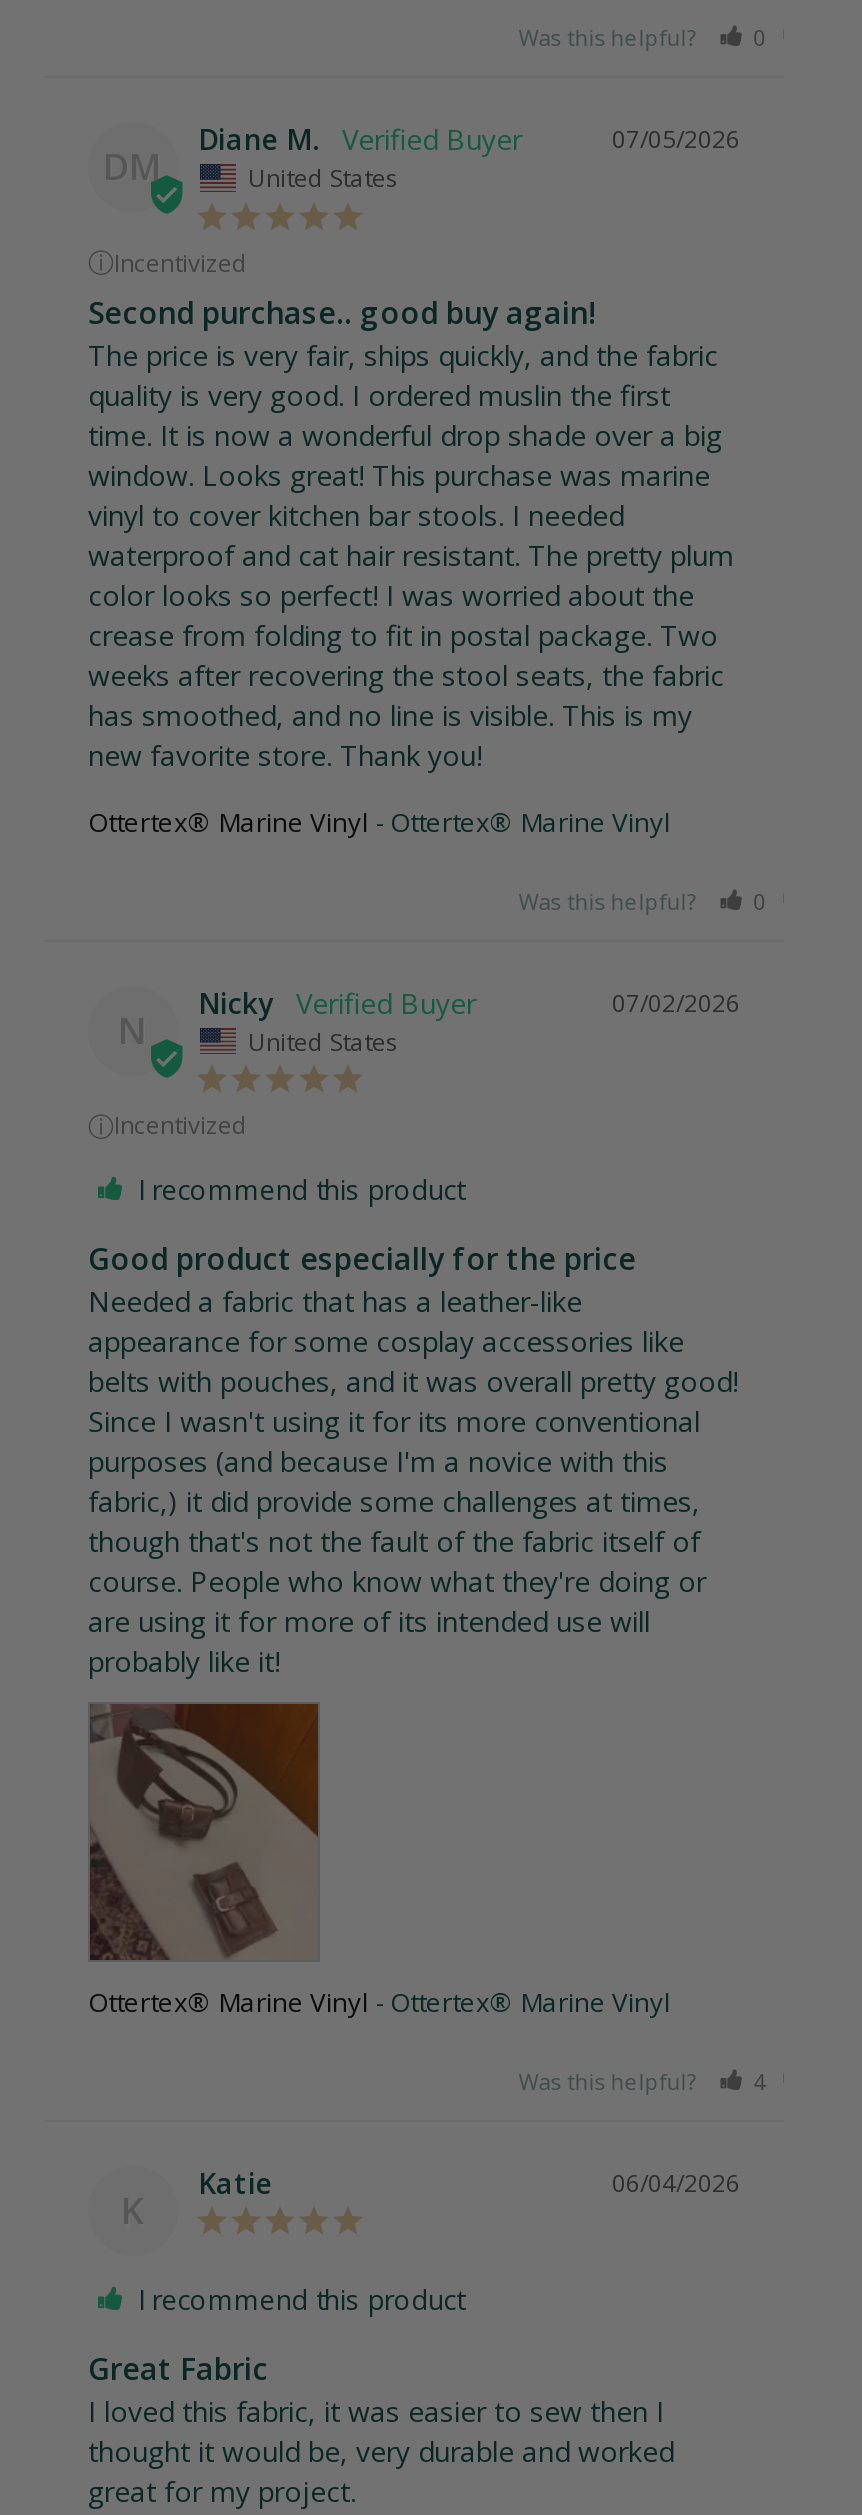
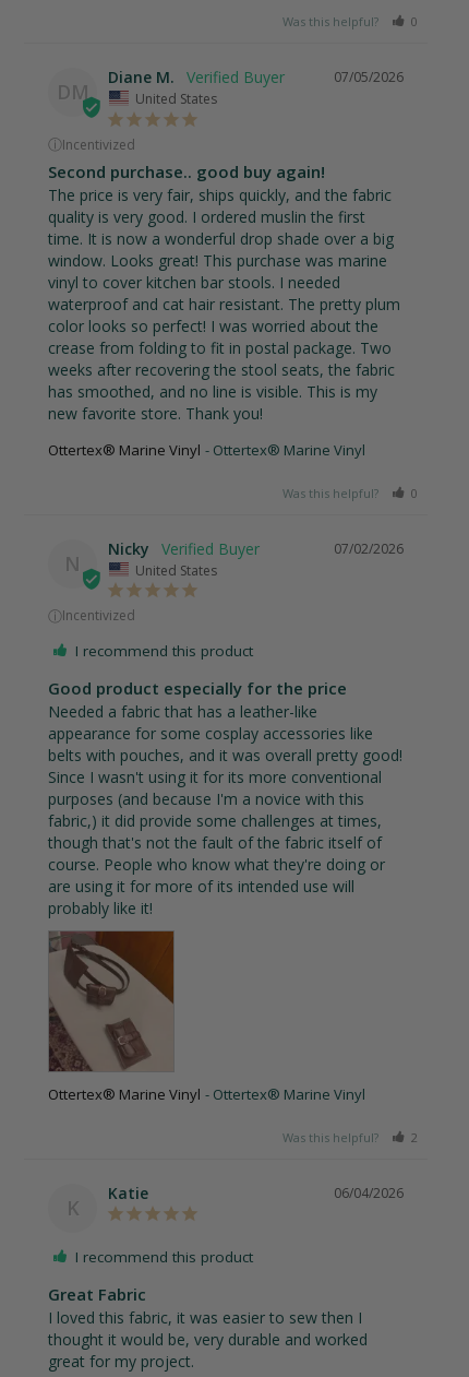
[747,2067,765,2097] 4 -> [407,1130,417,1146] 2

